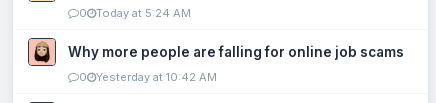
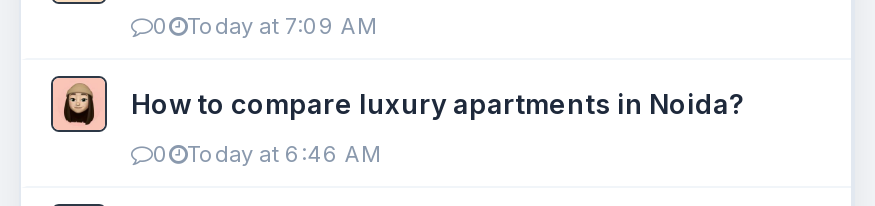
[79,6,191,20] 0 Today at 5:24 AM -> [153,12,377,40] 0 Today at 7:09 AM
[68,44,404,60] Why more people are falling for online job scams -> [131,88,743,120] How to compare luxury apartments in Noida?
[96,70,217,84] Yesterday at 10:42 AM -> [187,140,381,168] Today at 6:46 AM

